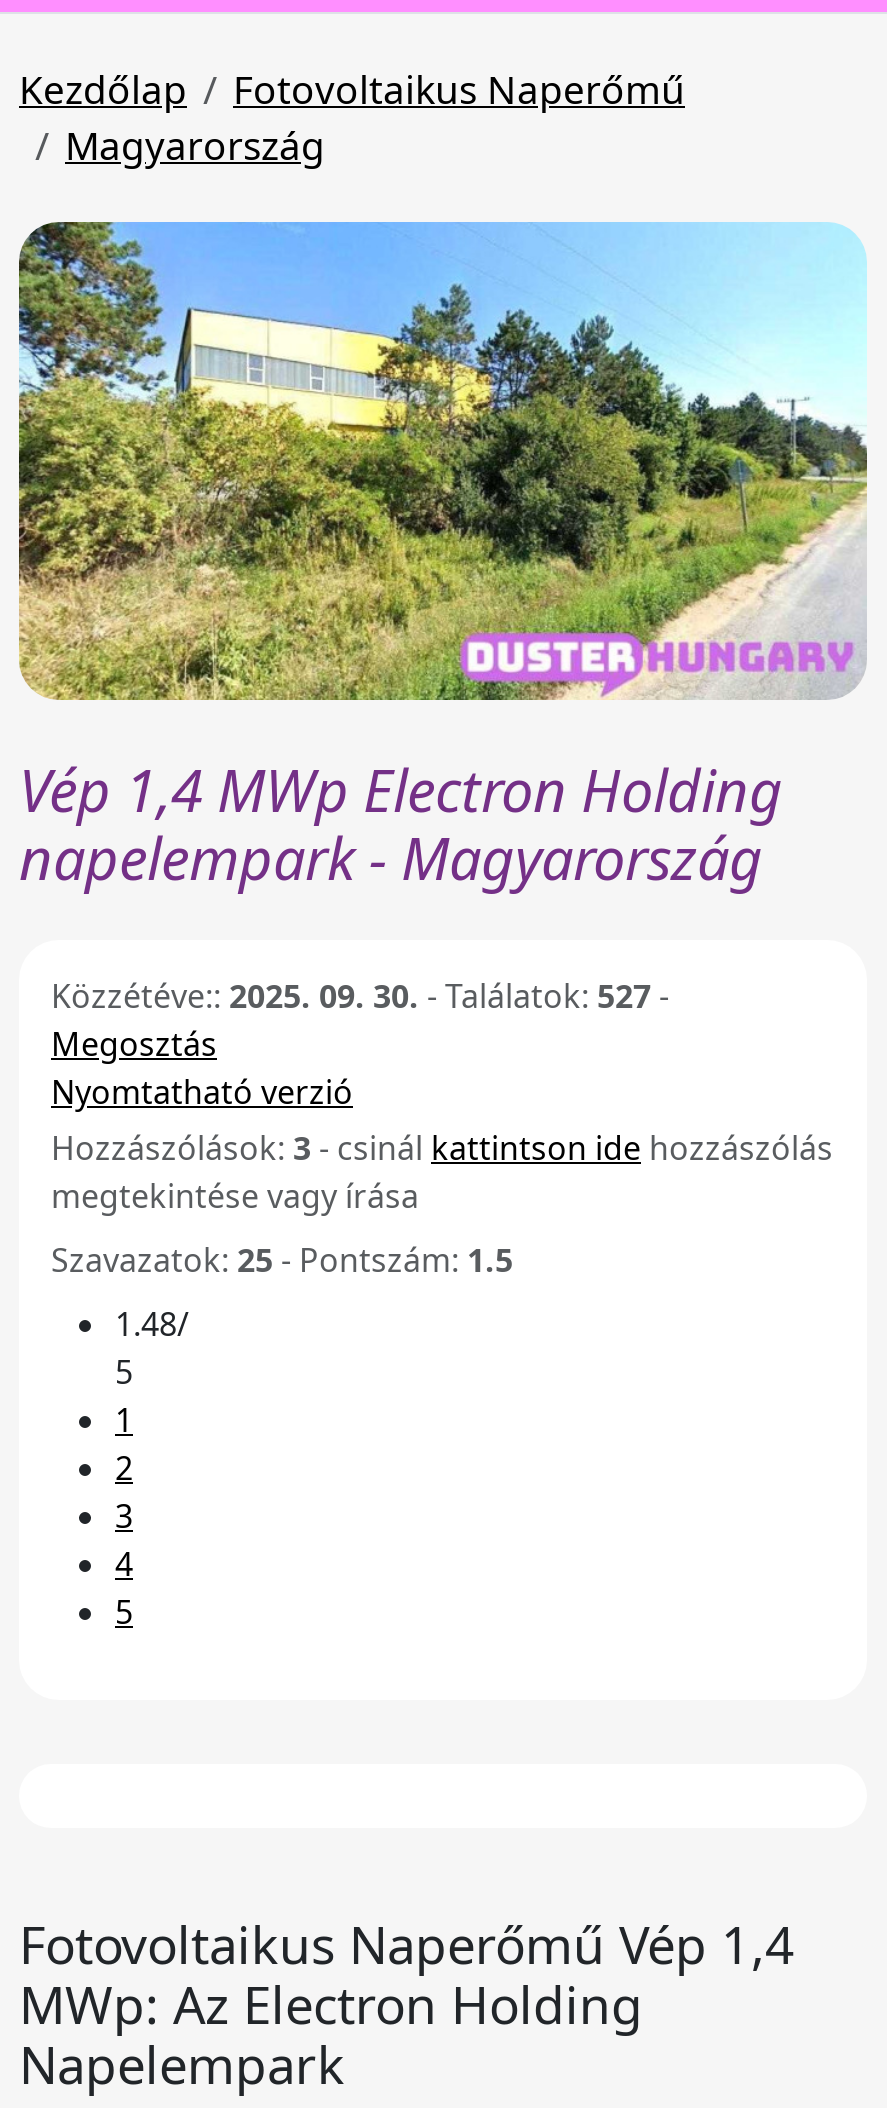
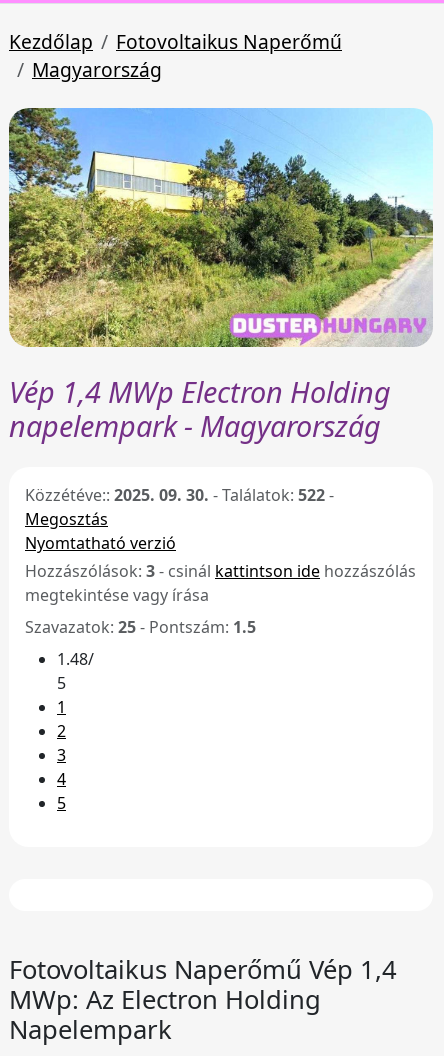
[51,973,669,1017] Közzétéve:: 2025. 09. 30. - Találatok: 527 - -> [25,483,334,505] Közzétéve:: 2025. 09. 30. - Találatok: 522 -

